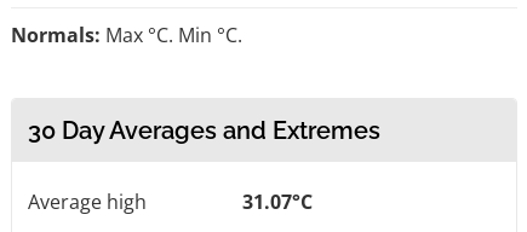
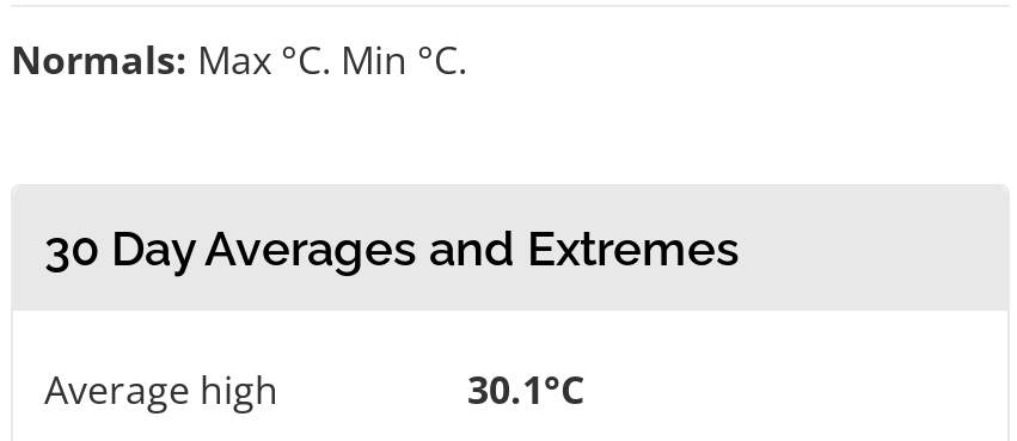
[242,188,313,215] 31.07°C -> [467,363,584,415] 30.1°C

